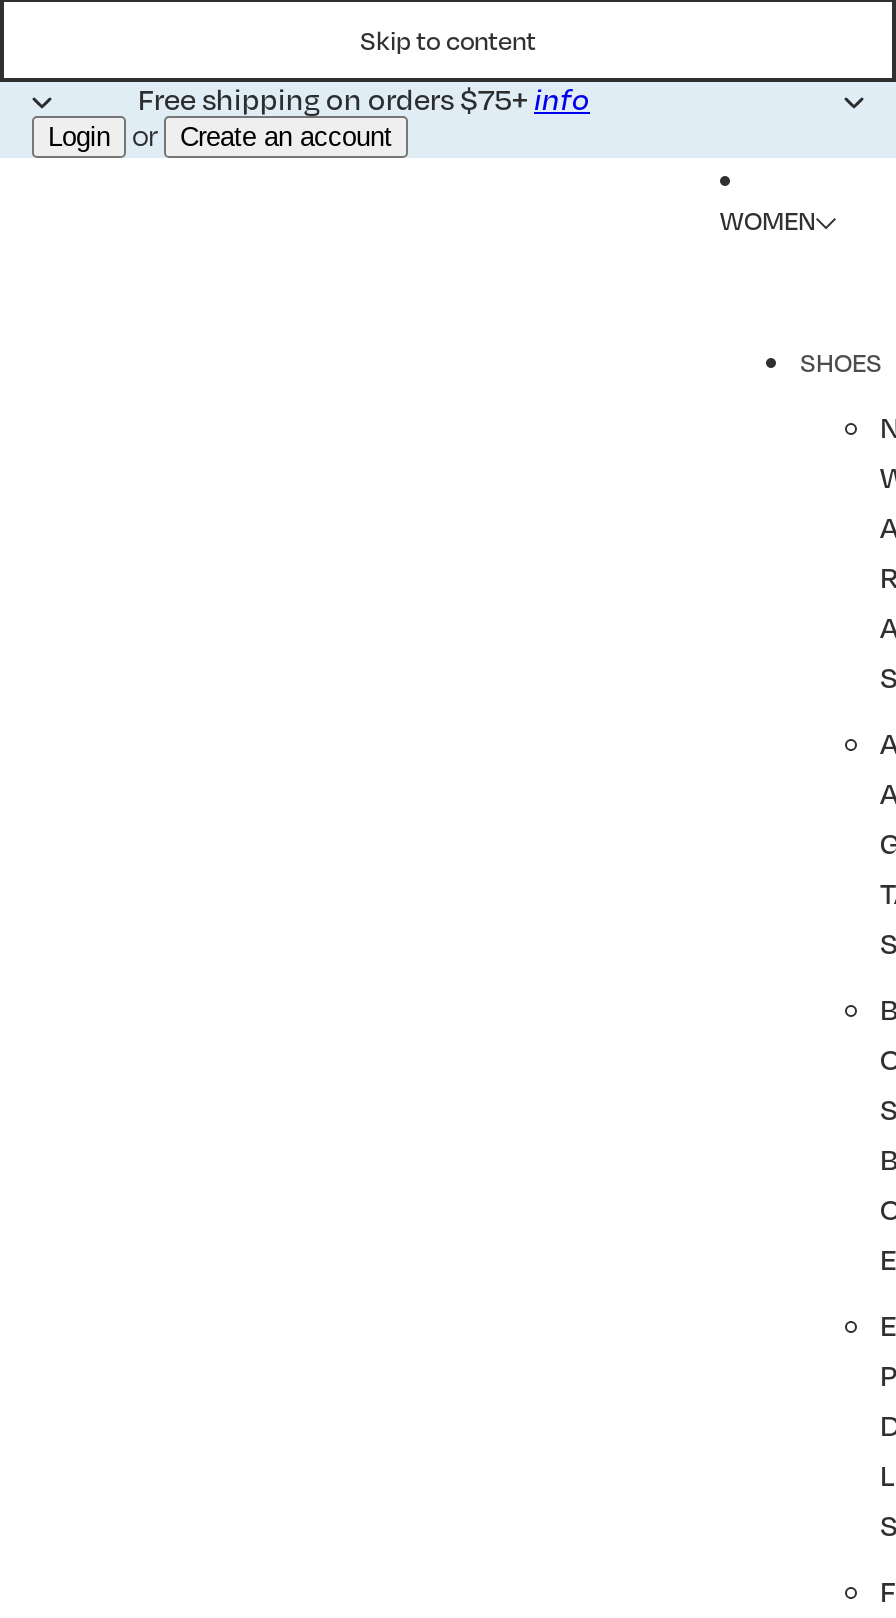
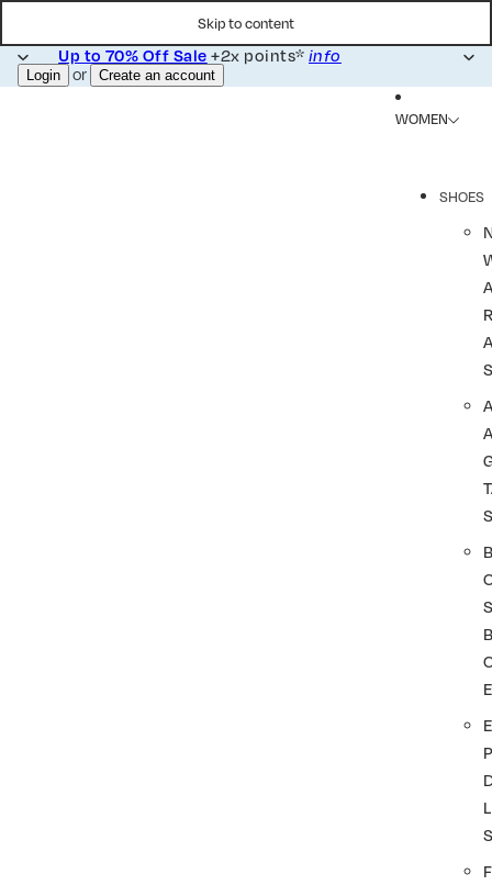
[138,78,590,118] Free shipping on orders $75+info -> [58,45,341,65] Up to 70% Off Sale+2x points*info

